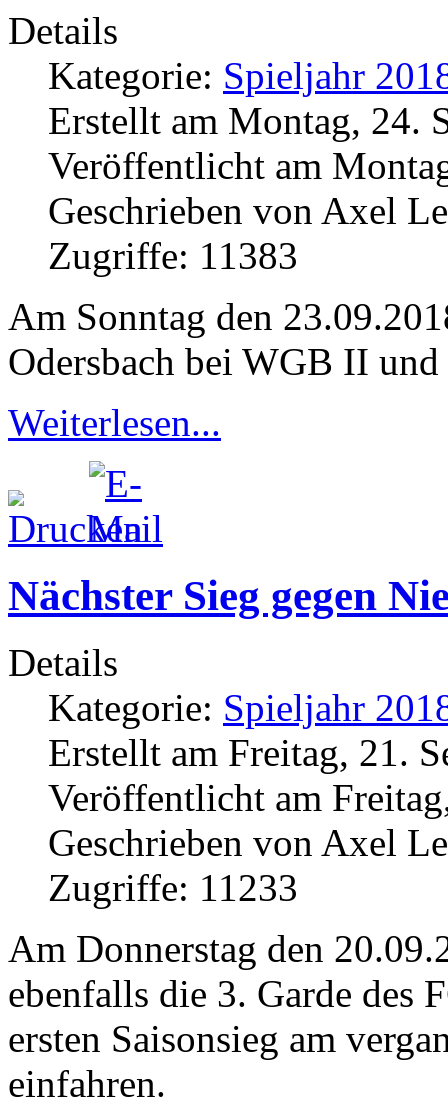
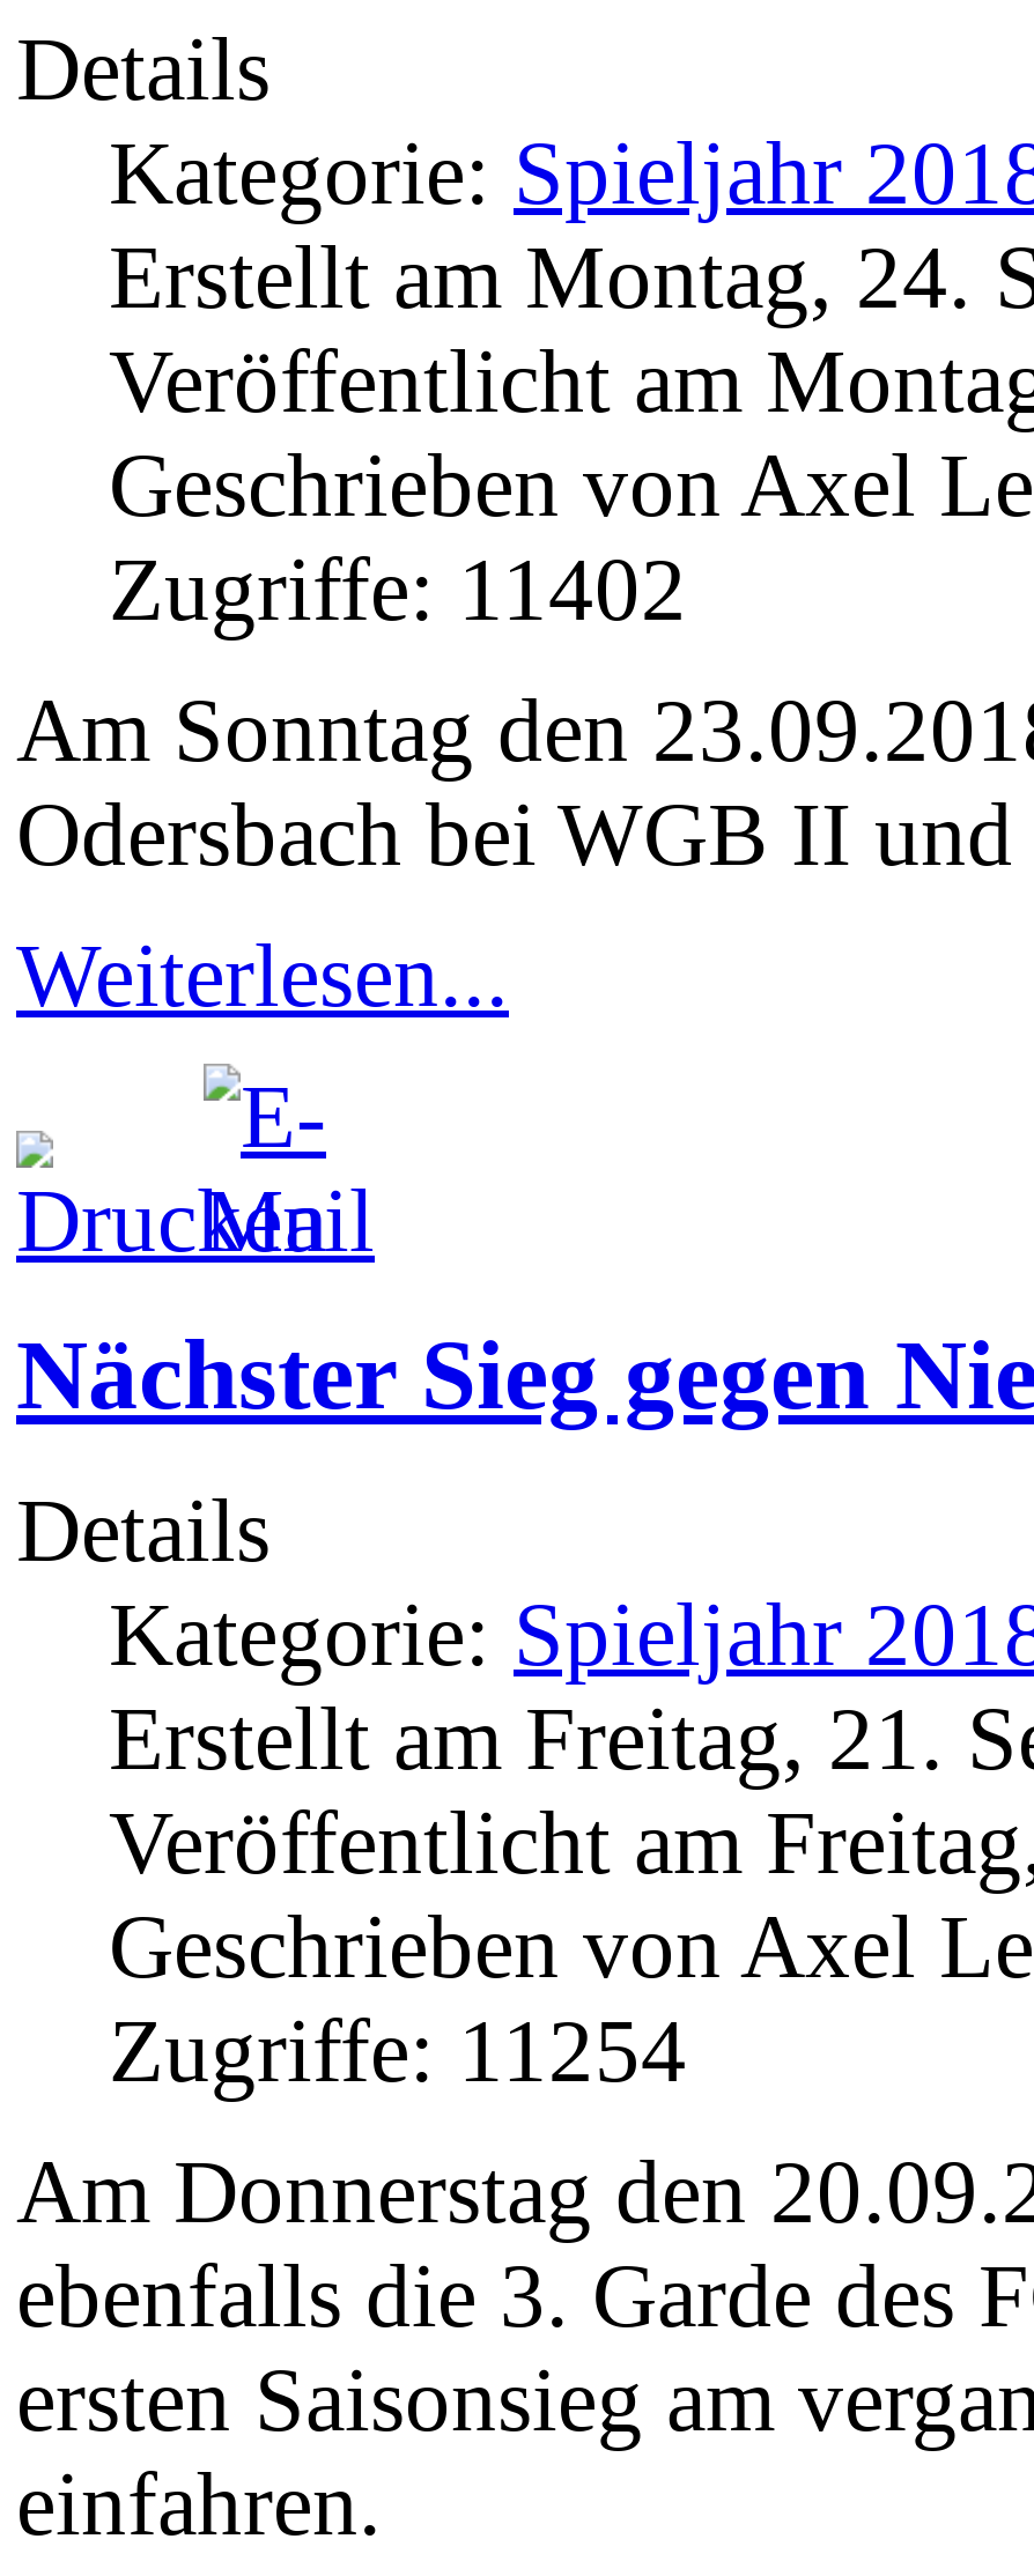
[48,234,298,277] Zugriffe: 11383 -> [109,539,687,638] Zugriffe: 11402
[48,866,298,909] Zugriffe: 11233 -> [109,2000,687,2099] Zugriffe: 11254

